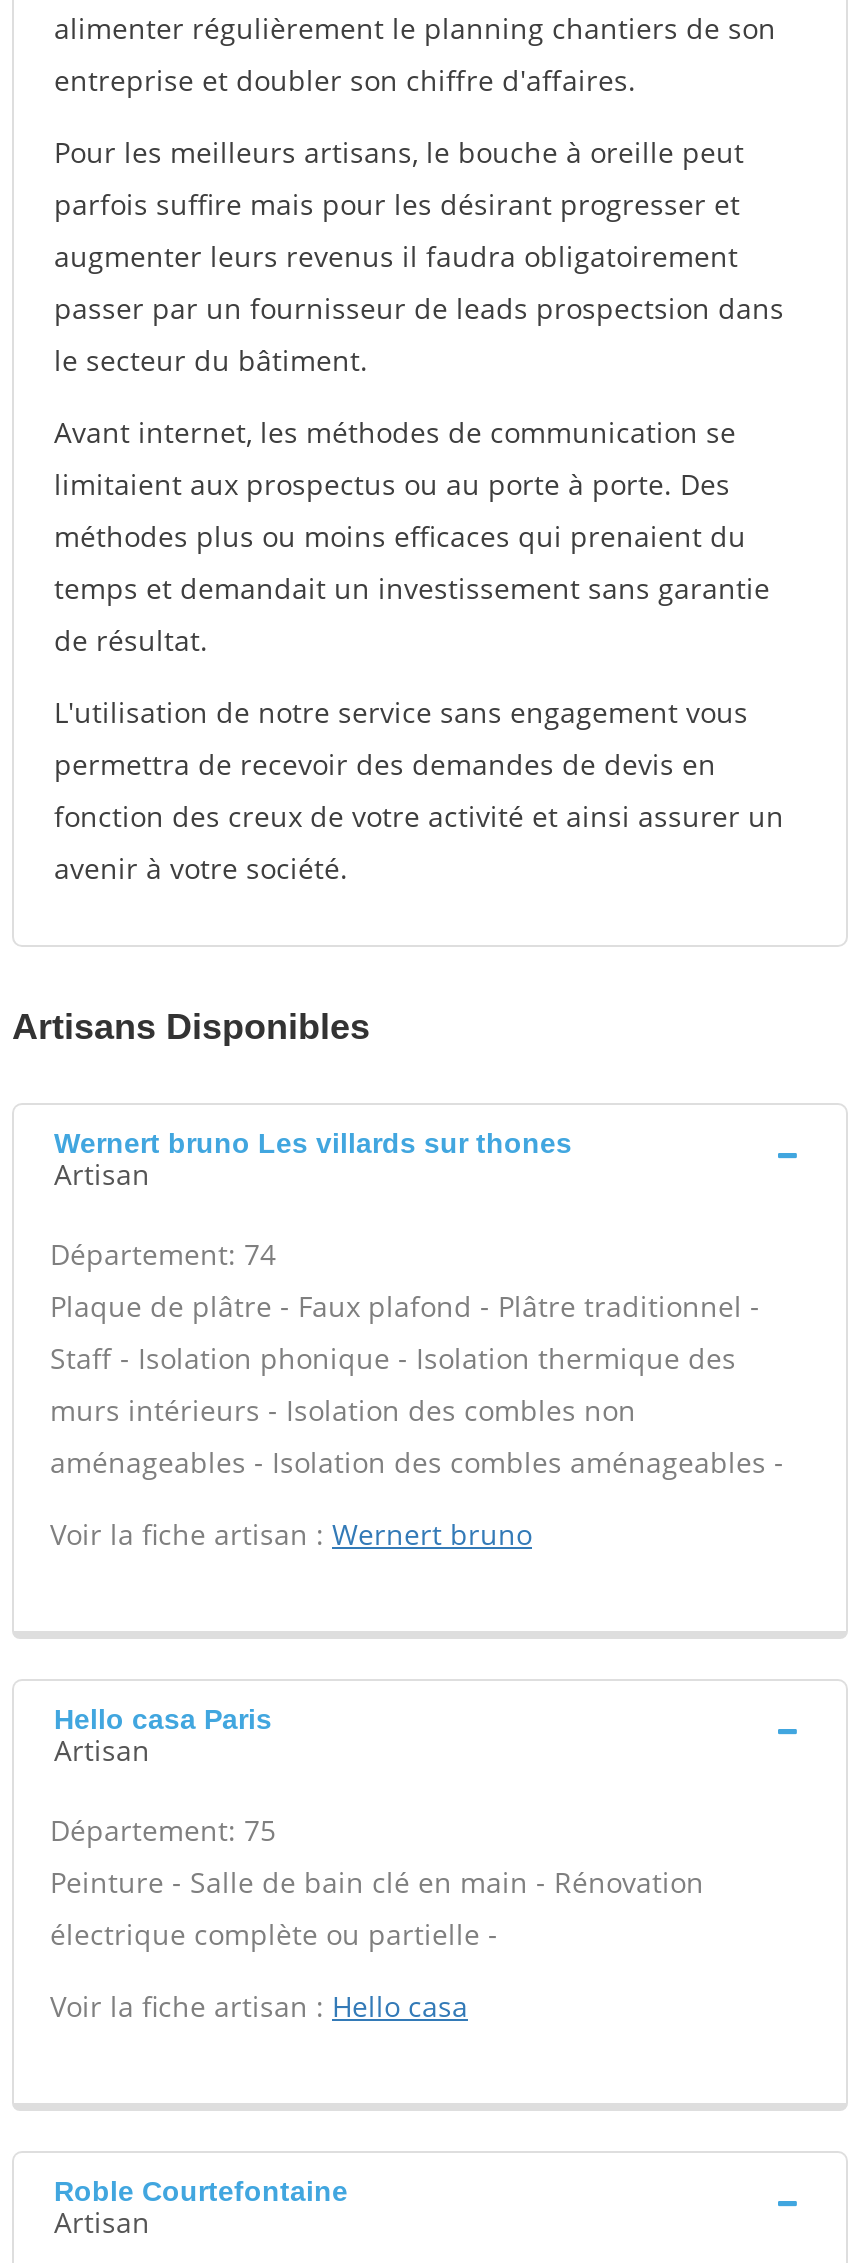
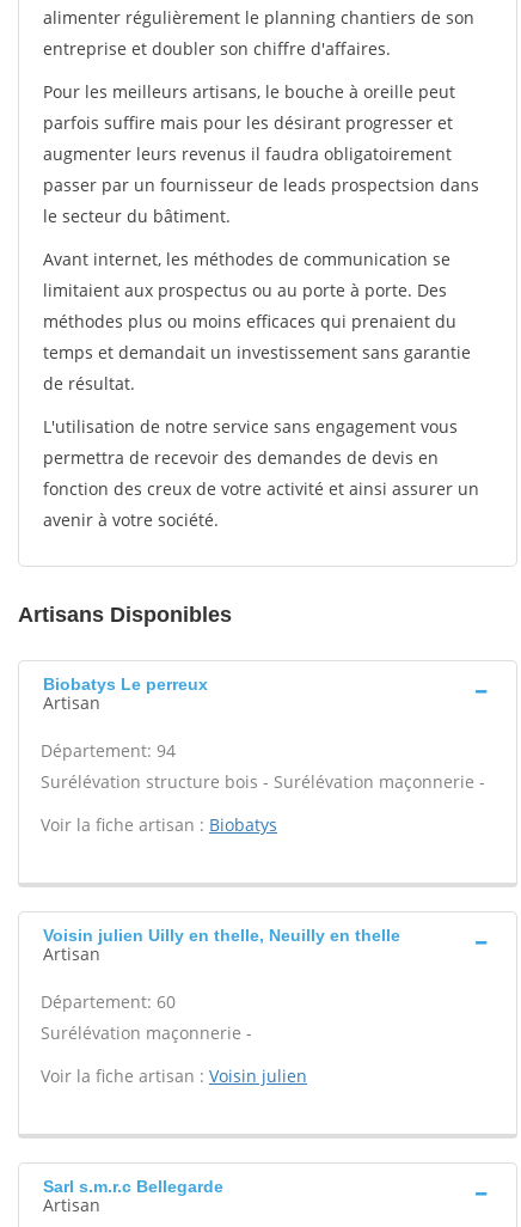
[54,1127,572,1159] Wernert bruno Les villards sur thones -> [43,674,208,694] Biobatys Le perreux
[50,1235,784,1481] Département: 74 | Plaque de plâtre - Faux plafond - Plâtre traditionnel - | Staff - Isolation phonique - Isolation thermique des | murs intérieurs - Isolation des combles non | aménageables - Isolation des combles aménageables - -> [41,739,485,793] Département: 94 | Surélévation structure bois - Surélévation maçonnerie -
[50,1515,532,1553] Voir la fiche artisan : Wernert bruno -> [41,813,277,836] Voir la fiche artisan : Biobatys
[54,1703,272,1735] Hello casa Paris -> [43,926,400,945] Voisin julien Uilly en thelle, Neuilly en thelle
[50,1811,704,1953] Département: 75 | Peinture - Salle de bain clé en main - Rénovation | électrique complète ou partielle - -> [41,990,252,1044] Département: 60 | Surélévation maçonnerie -
[50,1987,468,2025] Voir la fiche artisan : Hello casa -> [41,1064,307,1087] Voir la fiche artisan : Voisin julien
[54,2175,348,2207] Roble Courtefontaine -> [43,1177,223,1196] Sarl s.m.r.c Bellegarde

